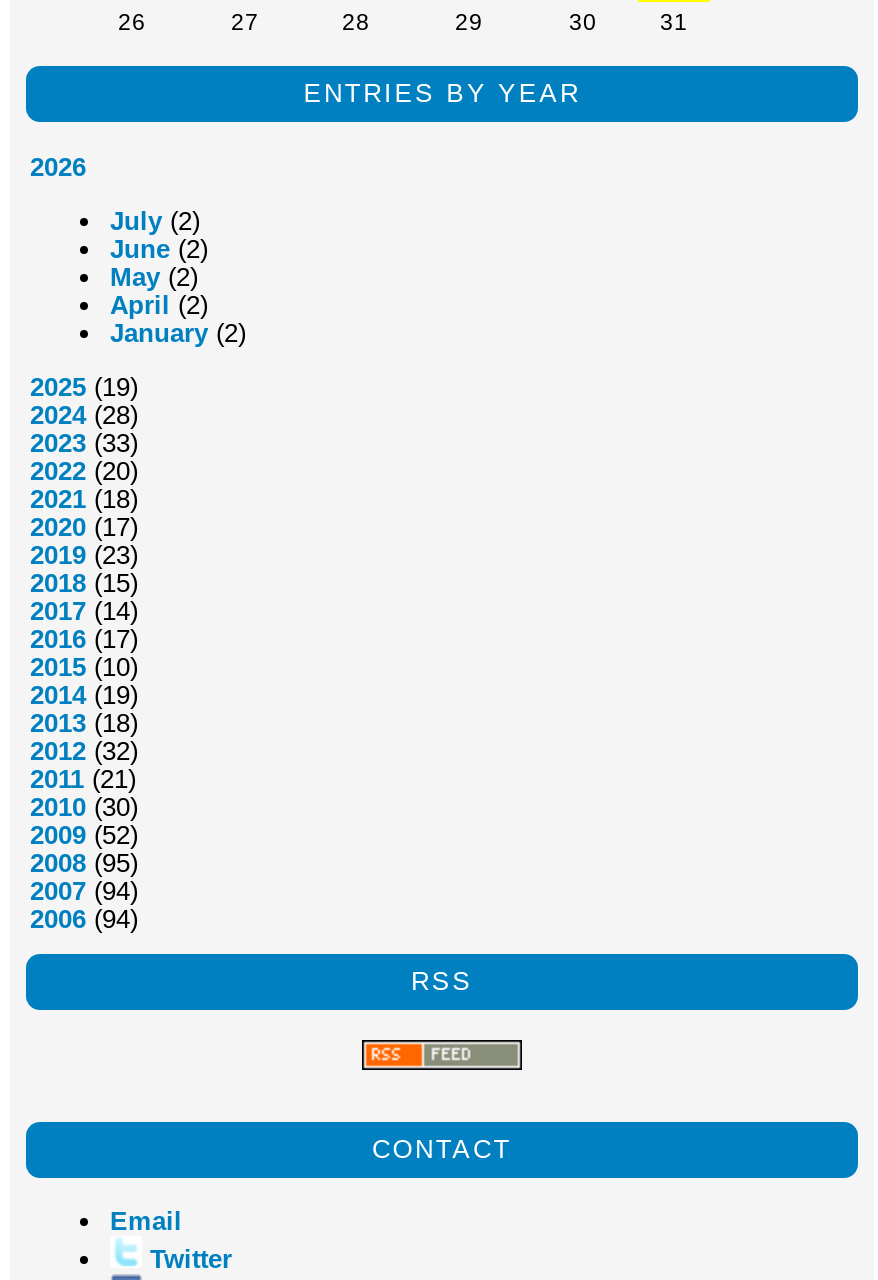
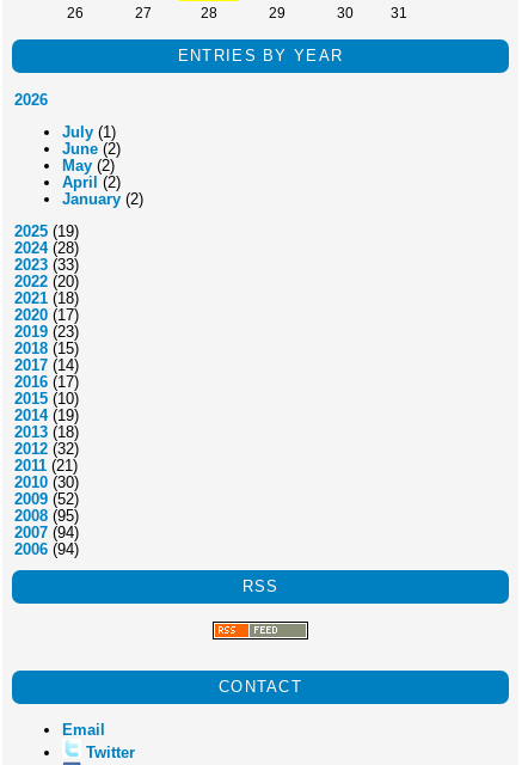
[110,206,200,236] July (2) -> [62,123,116,141] July (1)

